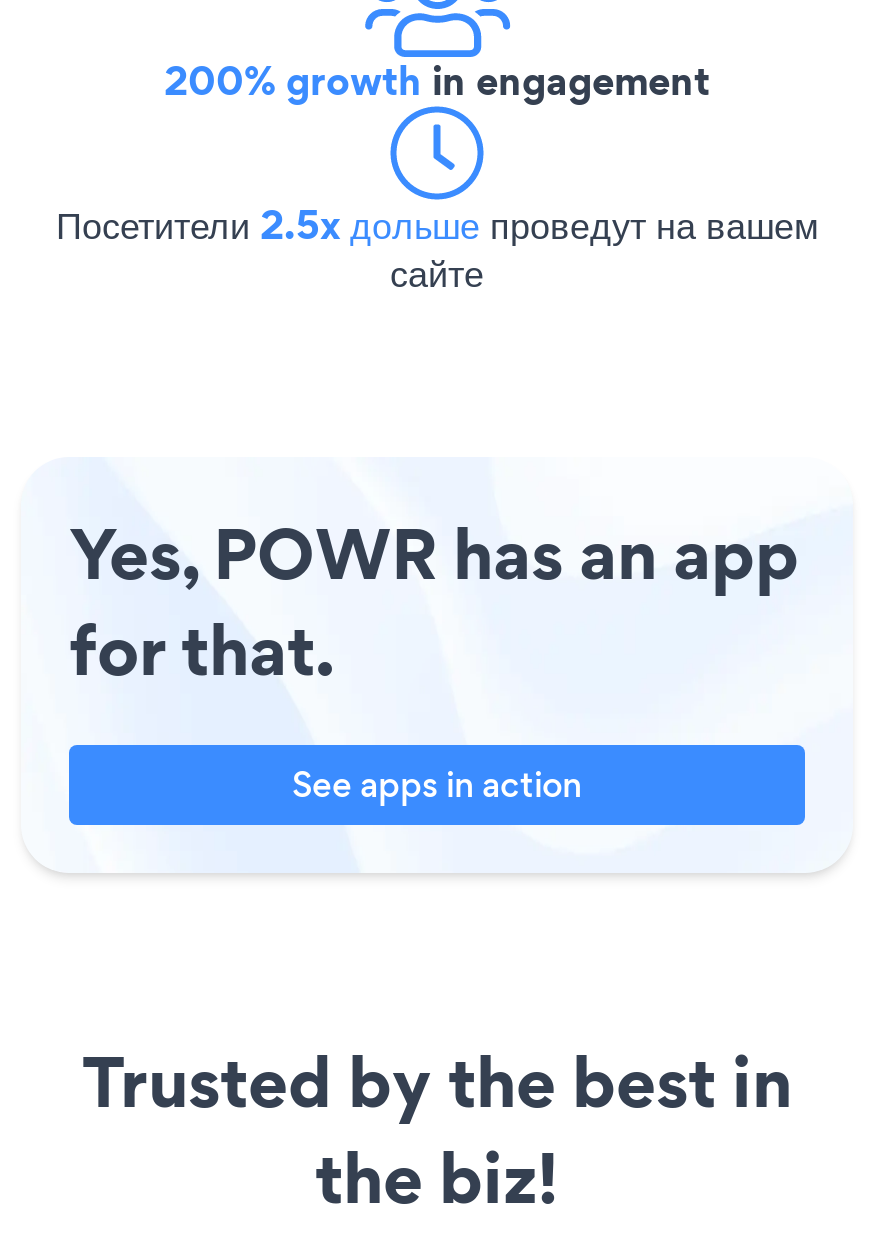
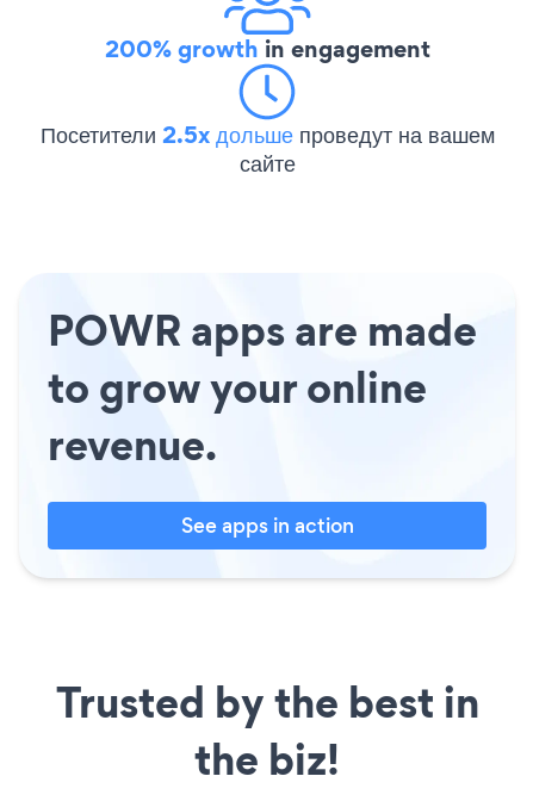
[69,504,799,700] Yes, POWR has an app | for that. -> [48,300,477,474] POWR apps are made | to grow your online | revenue.

